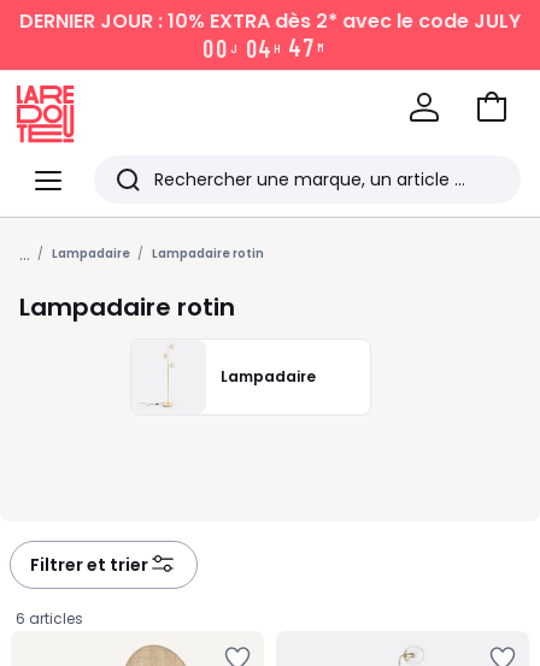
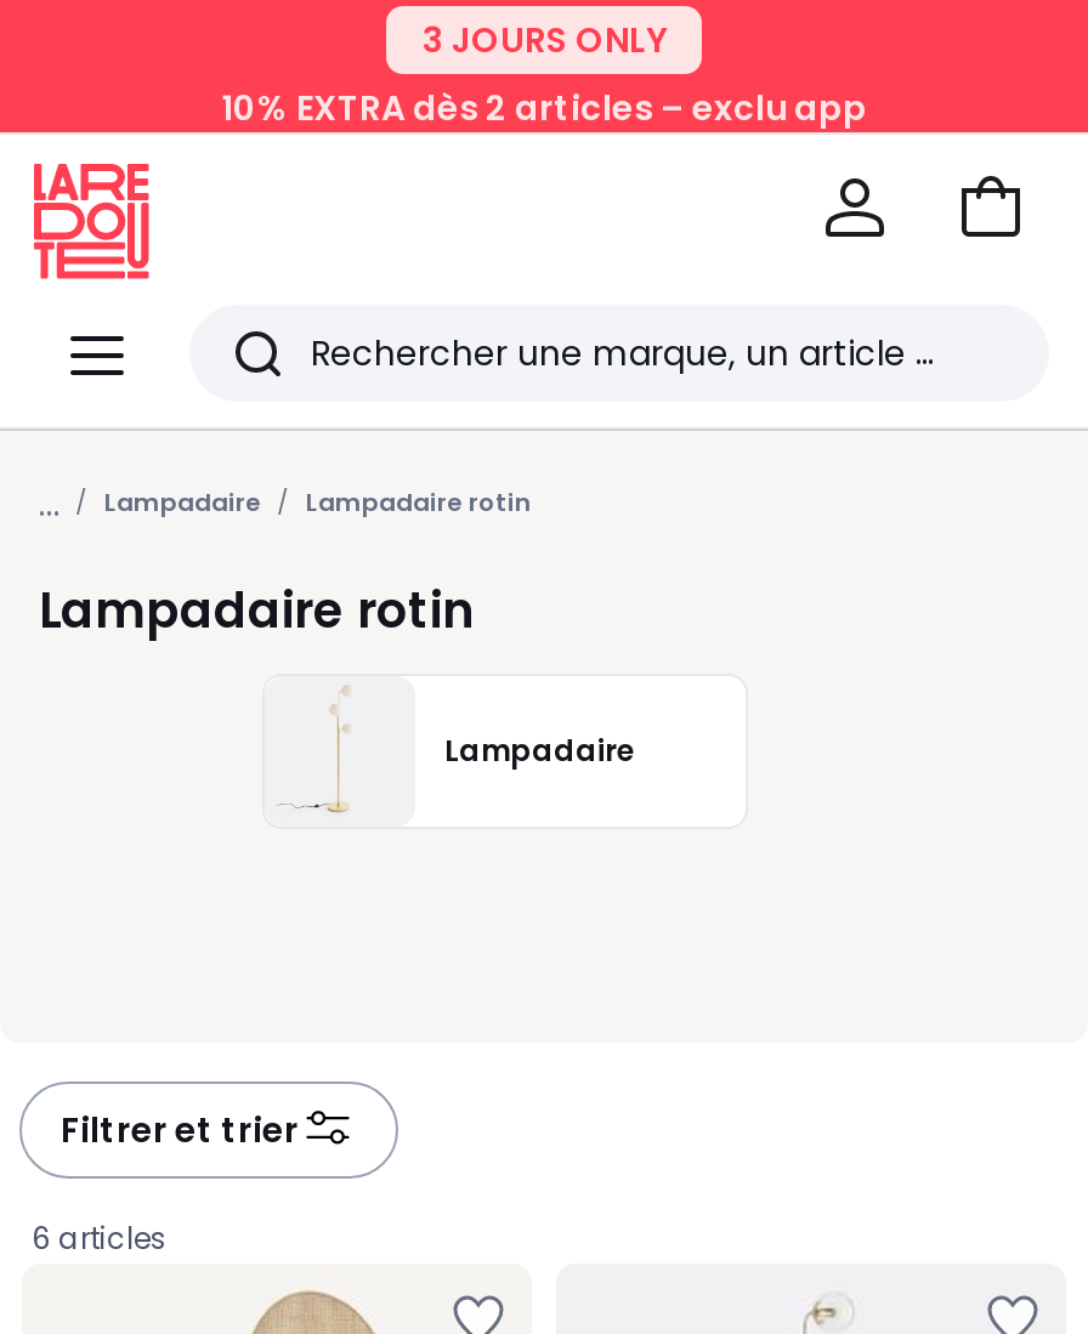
[19,7,521,62] DERNIER JOUR : 10% EXTRA dès 2* avec le code JULY | 0 0 J 04H 47M -> [221,16,867,132] 3 JOURS ONLY | 10% EXTRA dès 2 articles – exclu app

